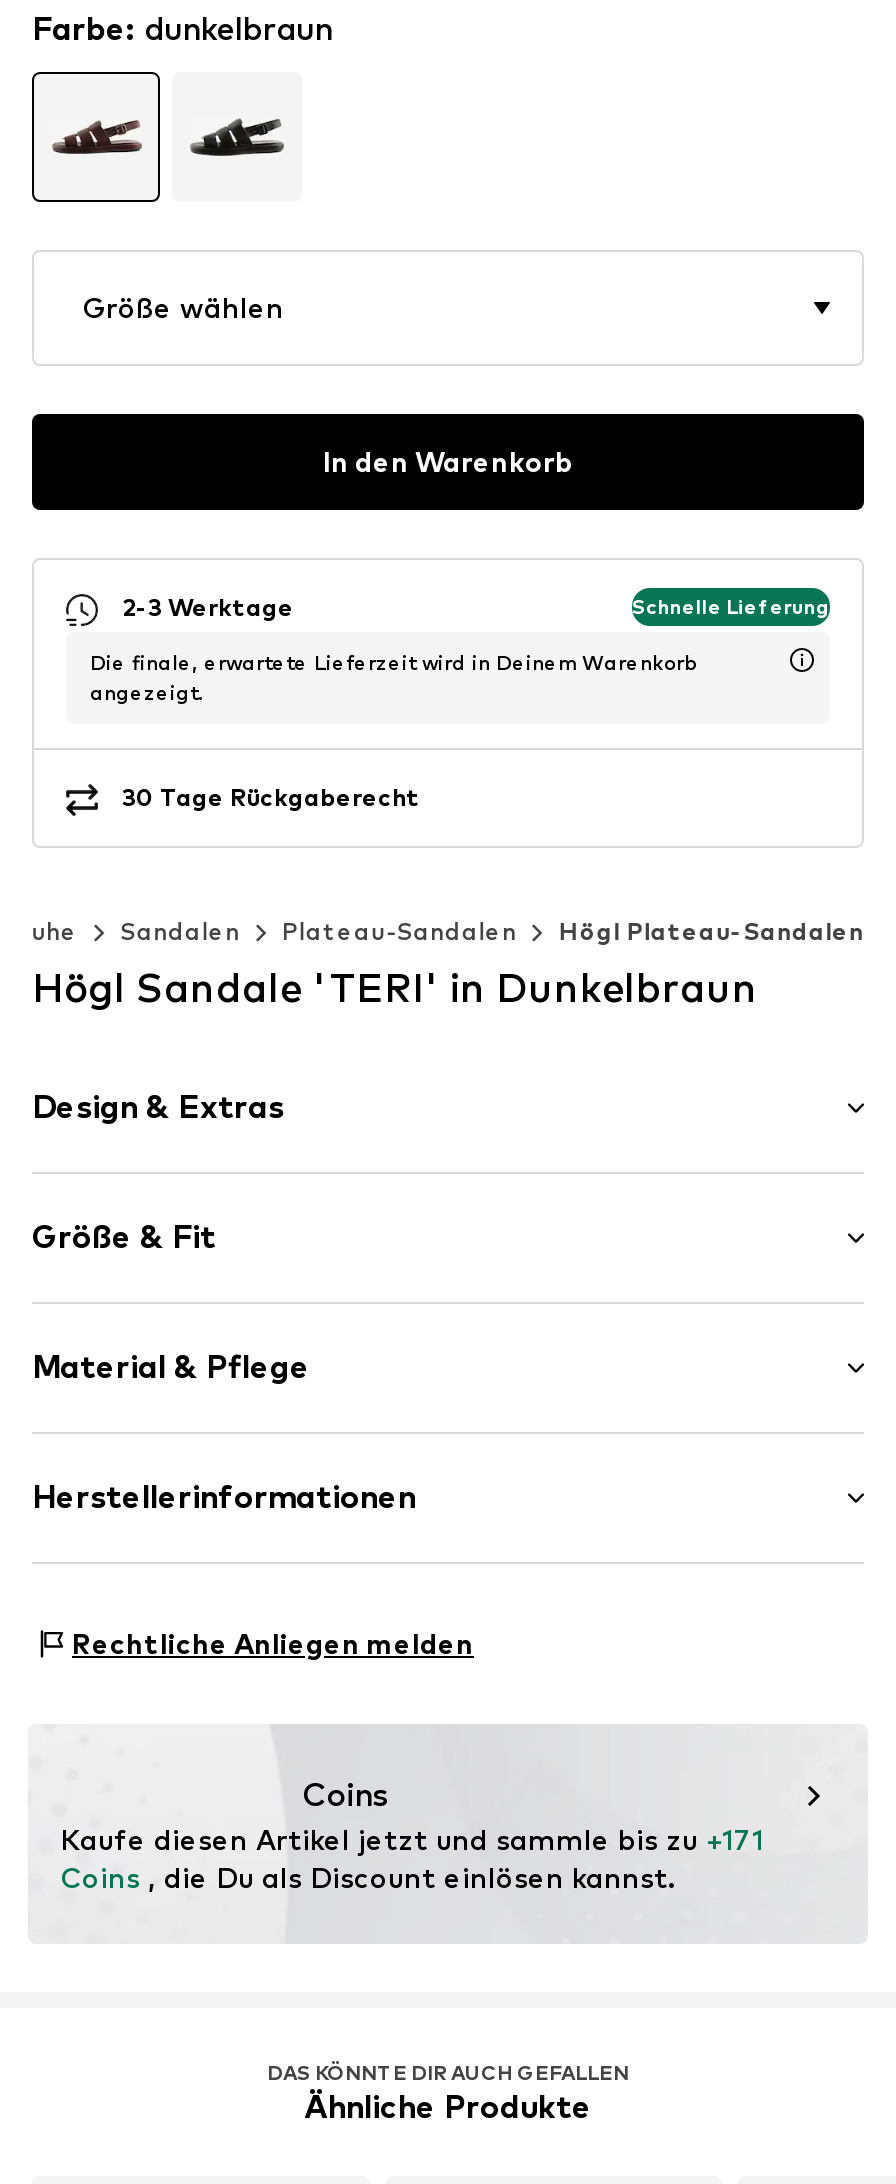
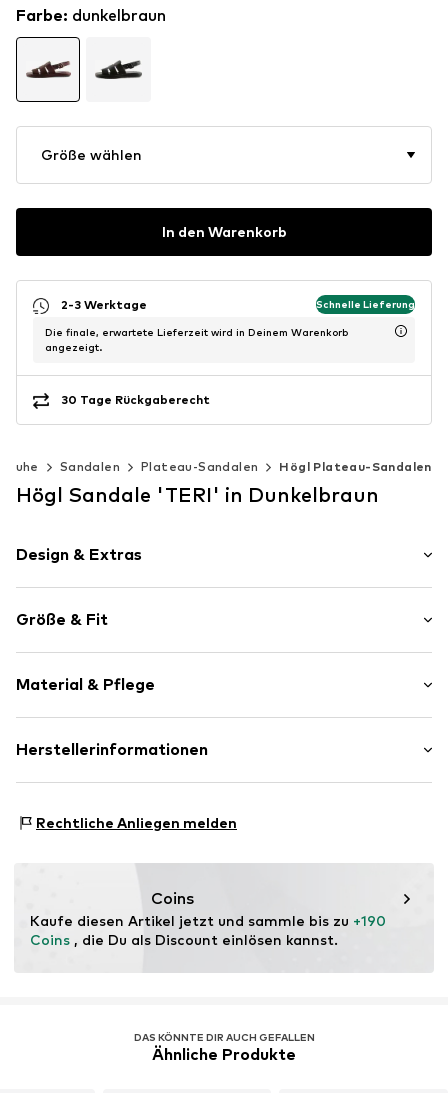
[60,1821,764,1855] Kaufe diesen Artikel jetzt und sammle bis zu +171 -> [30,912,386,929] Kaufe diesen Artikel jetzt und sammle bis zu +190

